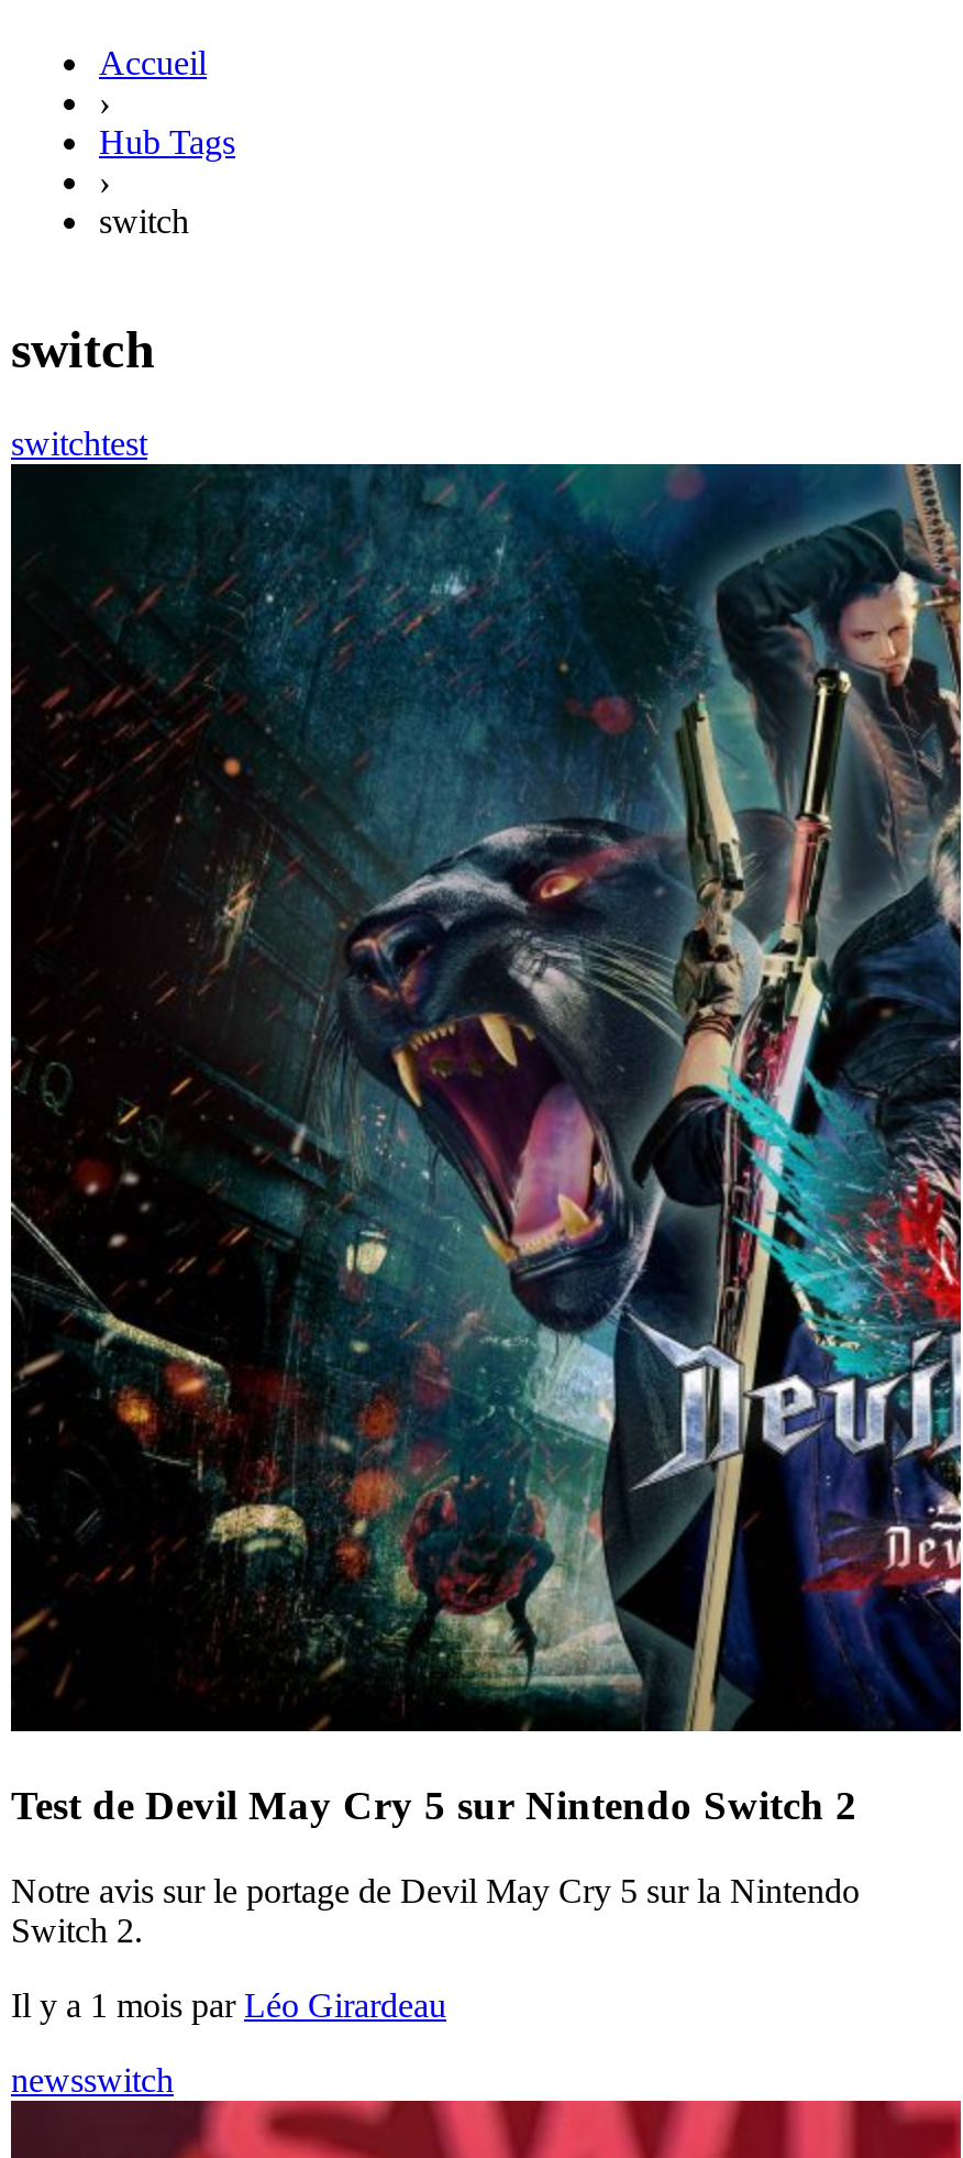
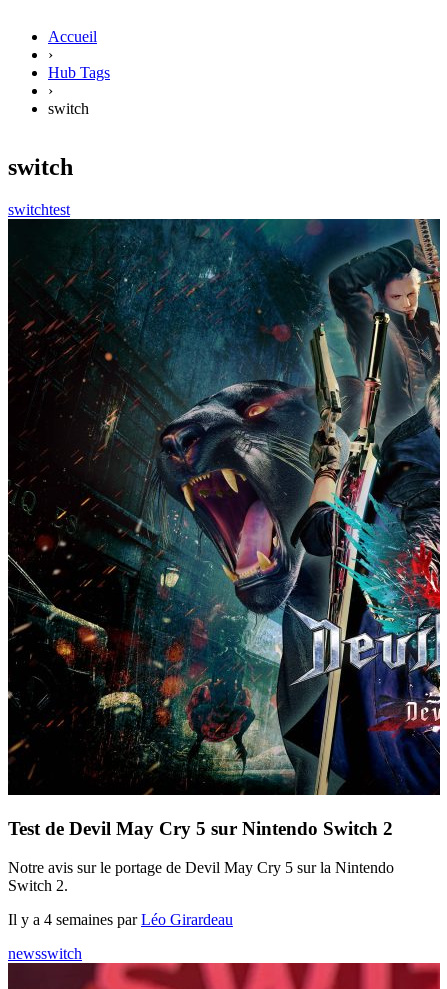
[11,1986,446,2023] Il y a 1 mois par Léo Girardeau -> [8,911,233,928] Il y a 4 semaines par Léo Girardeau

